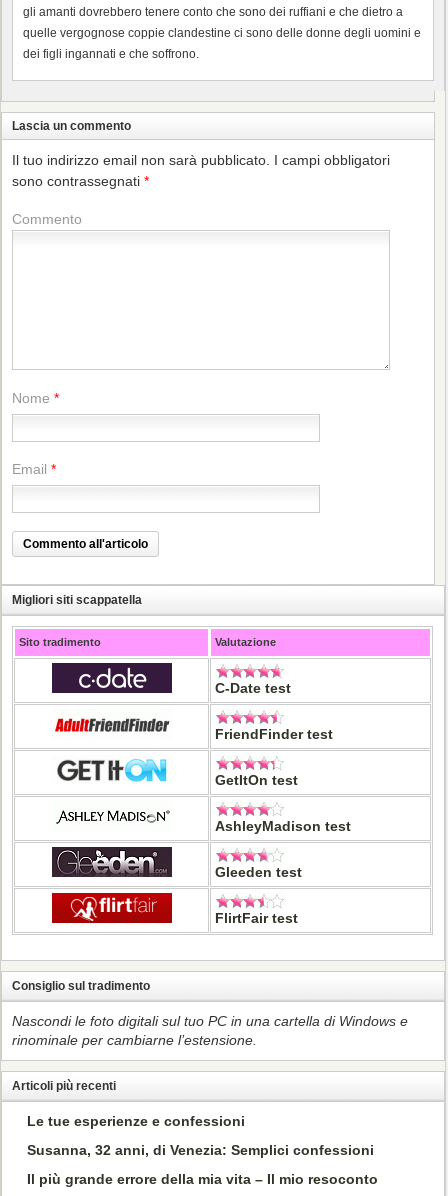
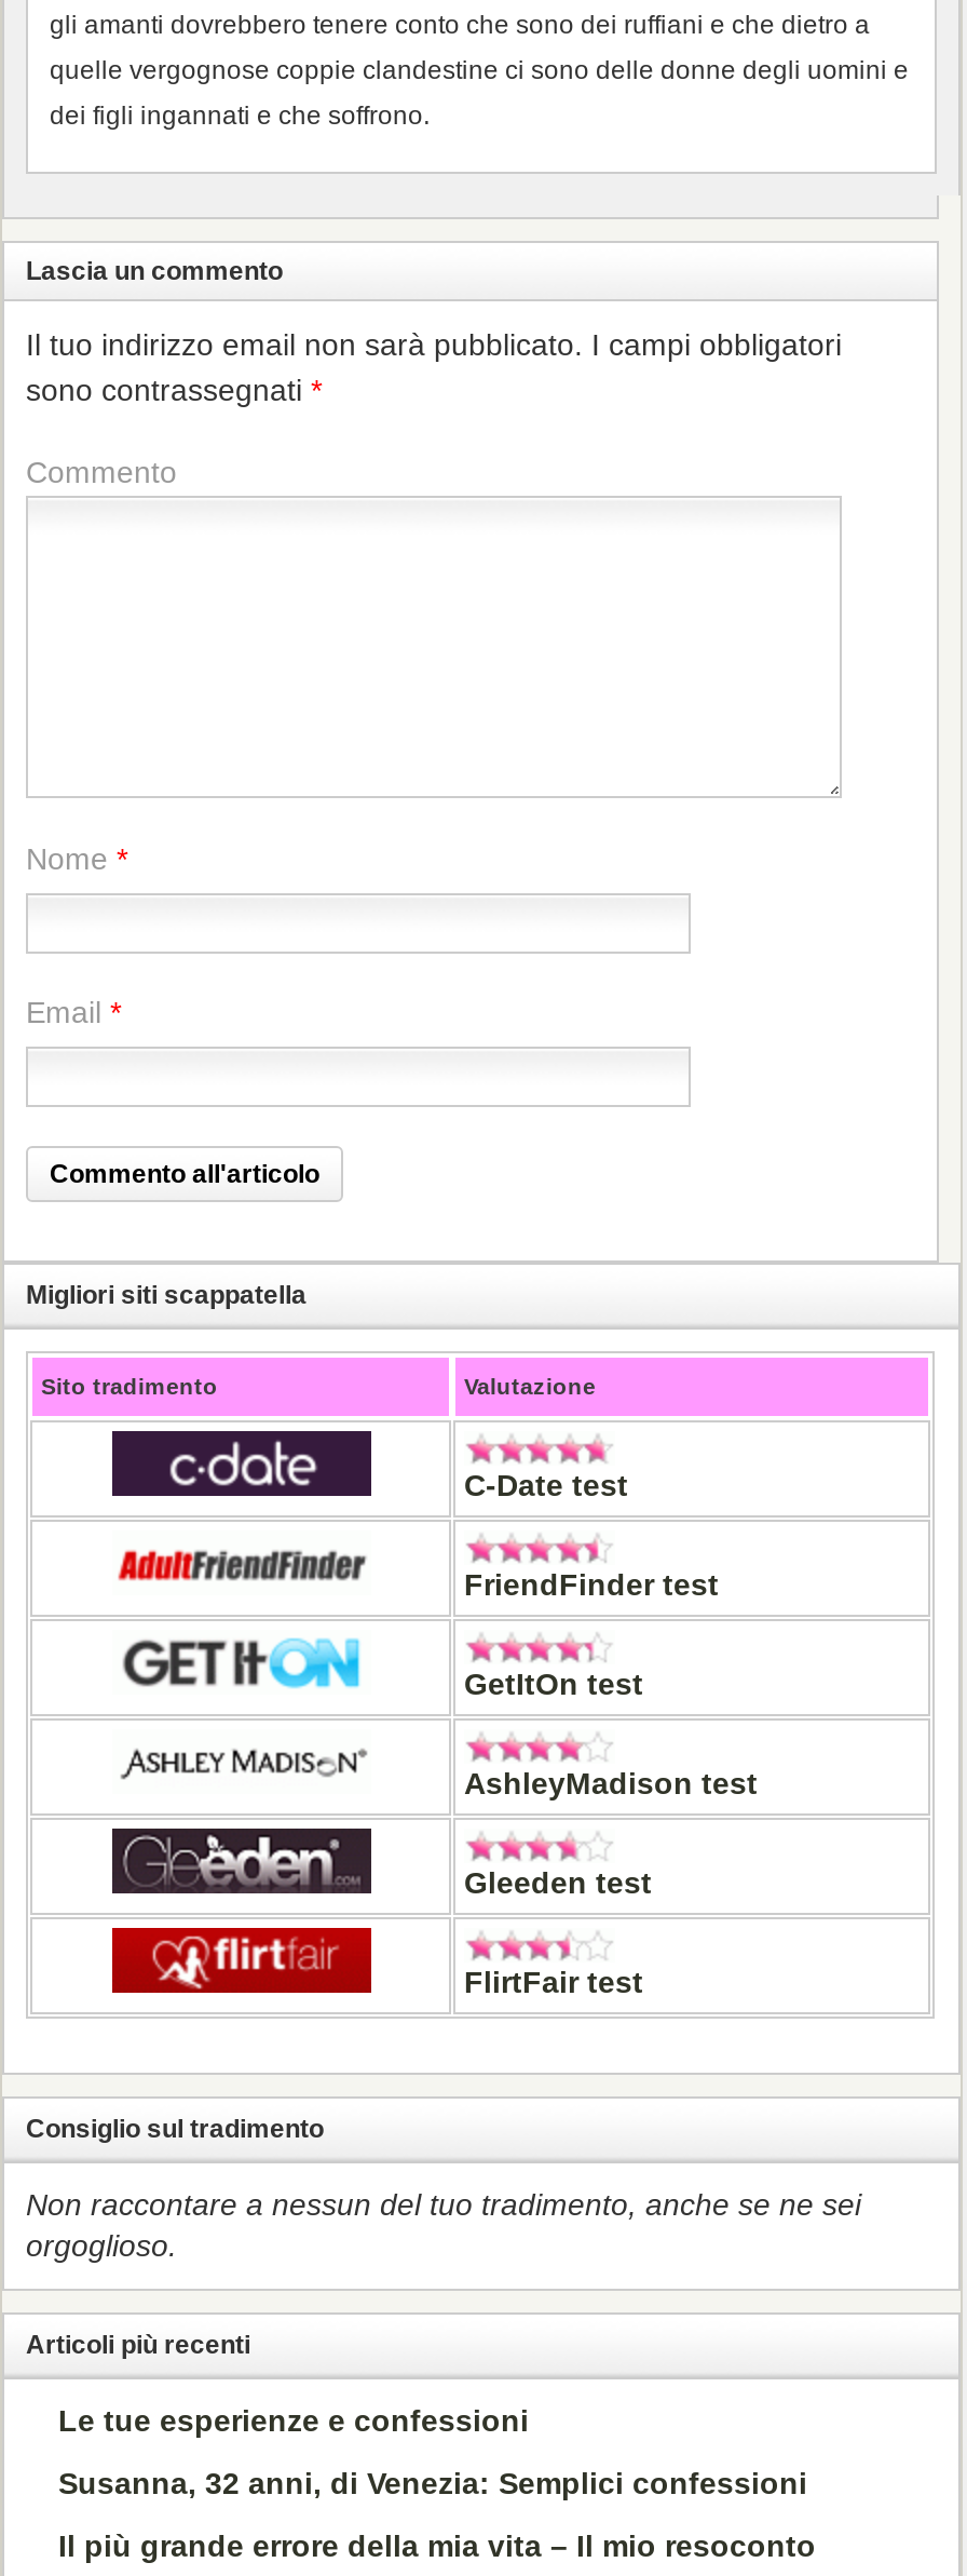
[12,1013,408,1048] Nascondi le foto digitali sul tuo PC in una cartella di Windows e | rinominale per cambiarne l’estensione. -> [26,2188,861,2264] Non raccontare a nessun del tuo tradimento, anche se ne sei | orgoglioso.

